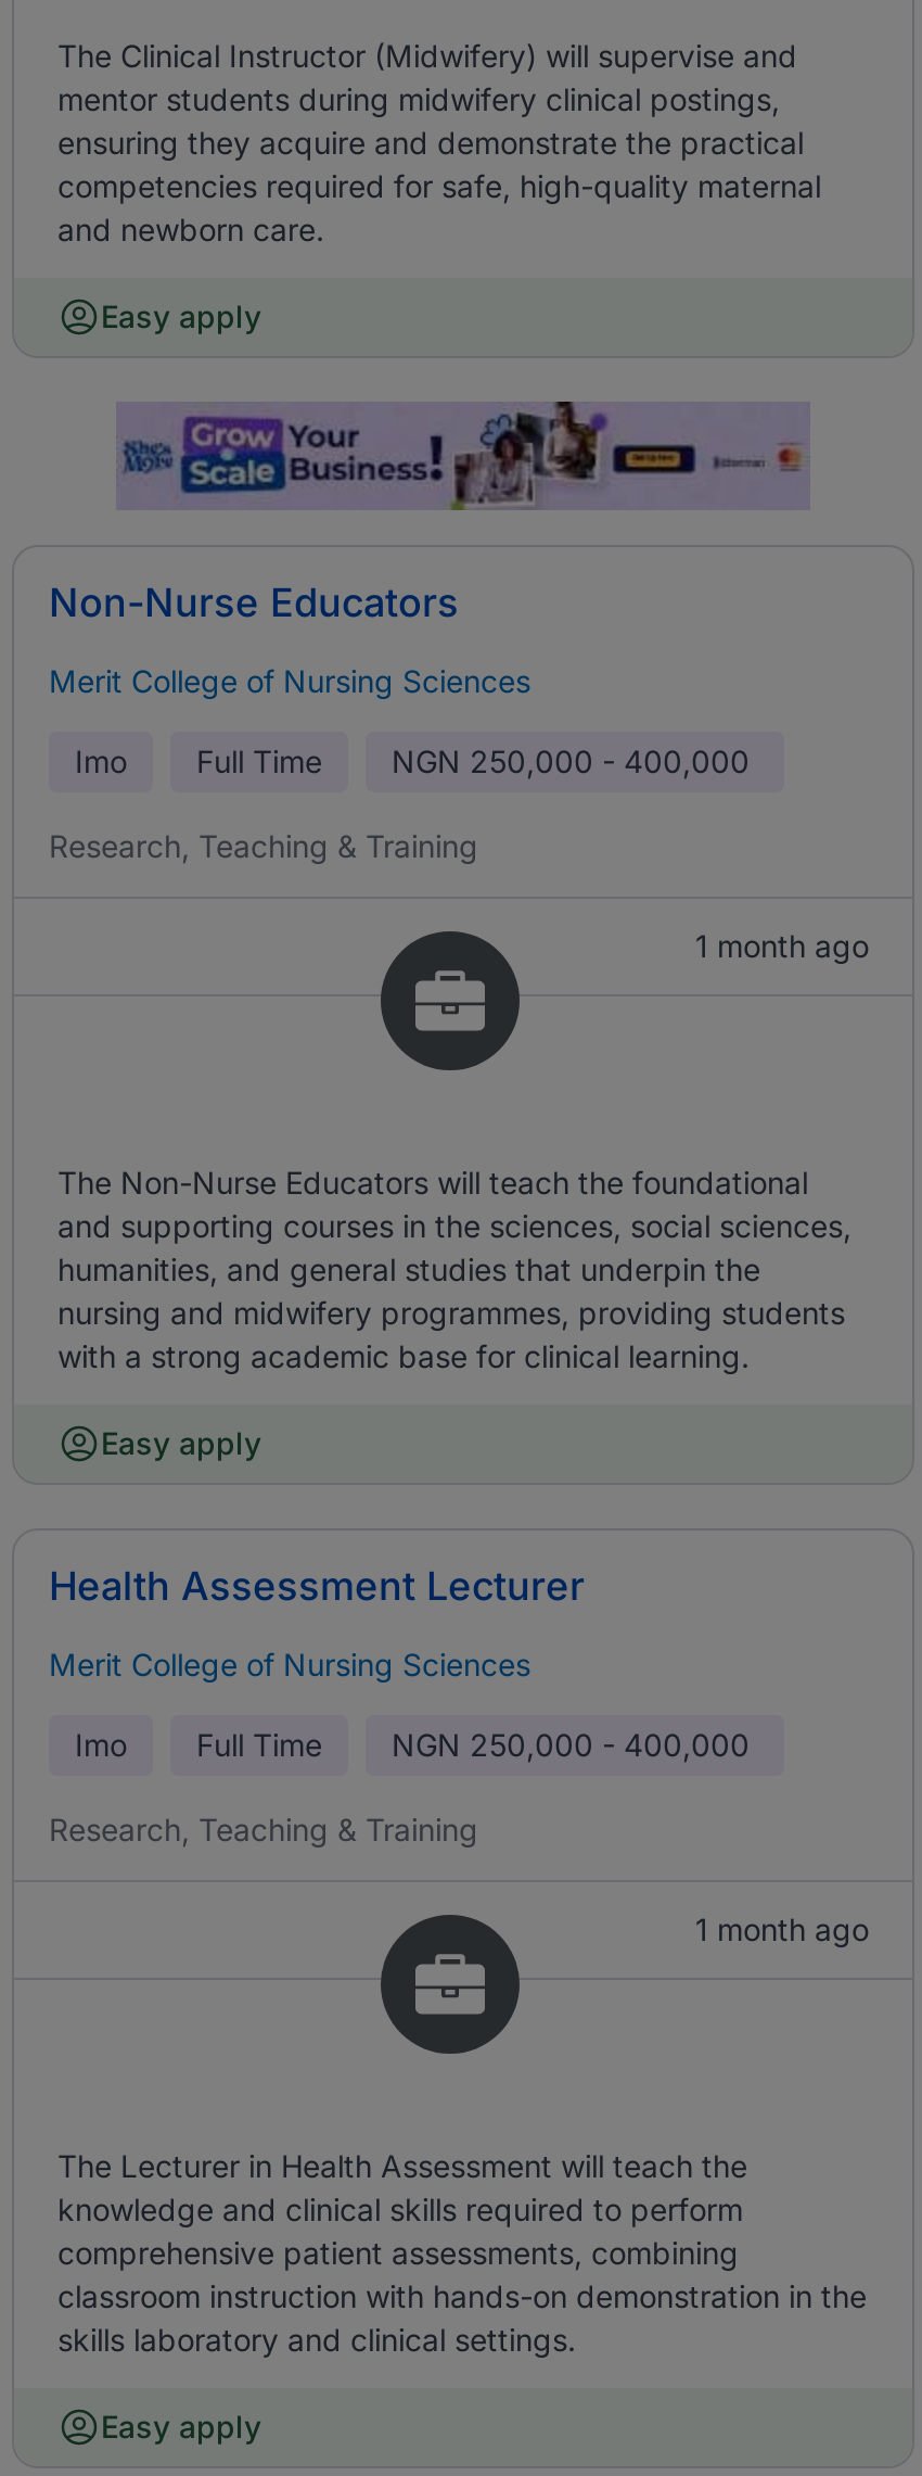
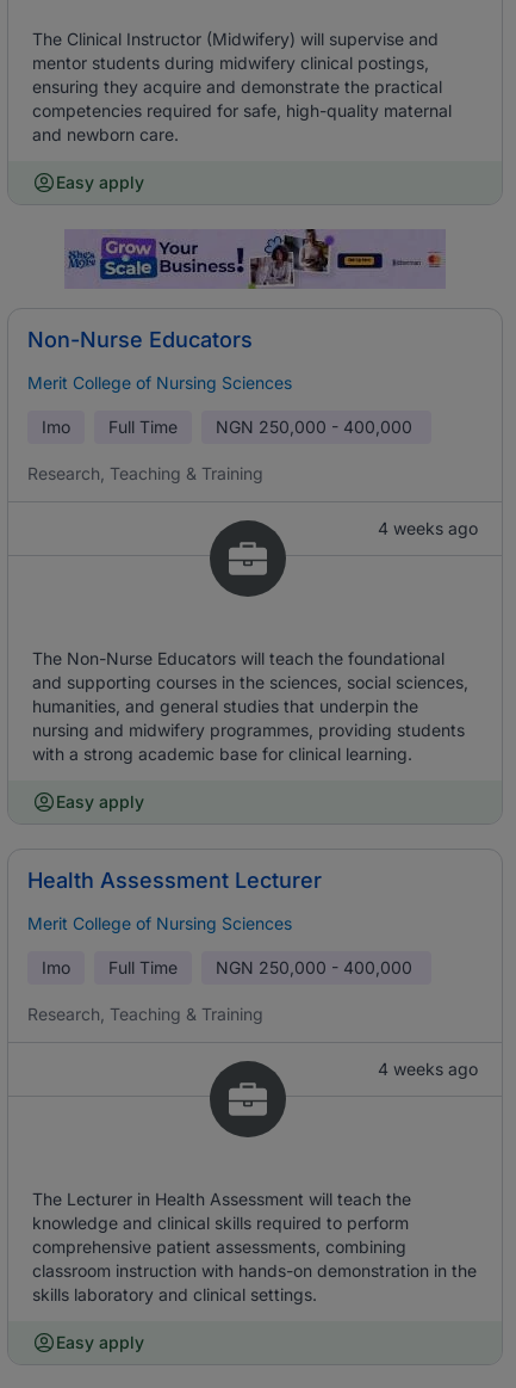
[695,927,869,964] 1 month ago -> [378,518,478,538] 4 weeks ago
[695,1910,869,1947] 1 month ago -> [378,1059,478,1079] 4 weeks ago

